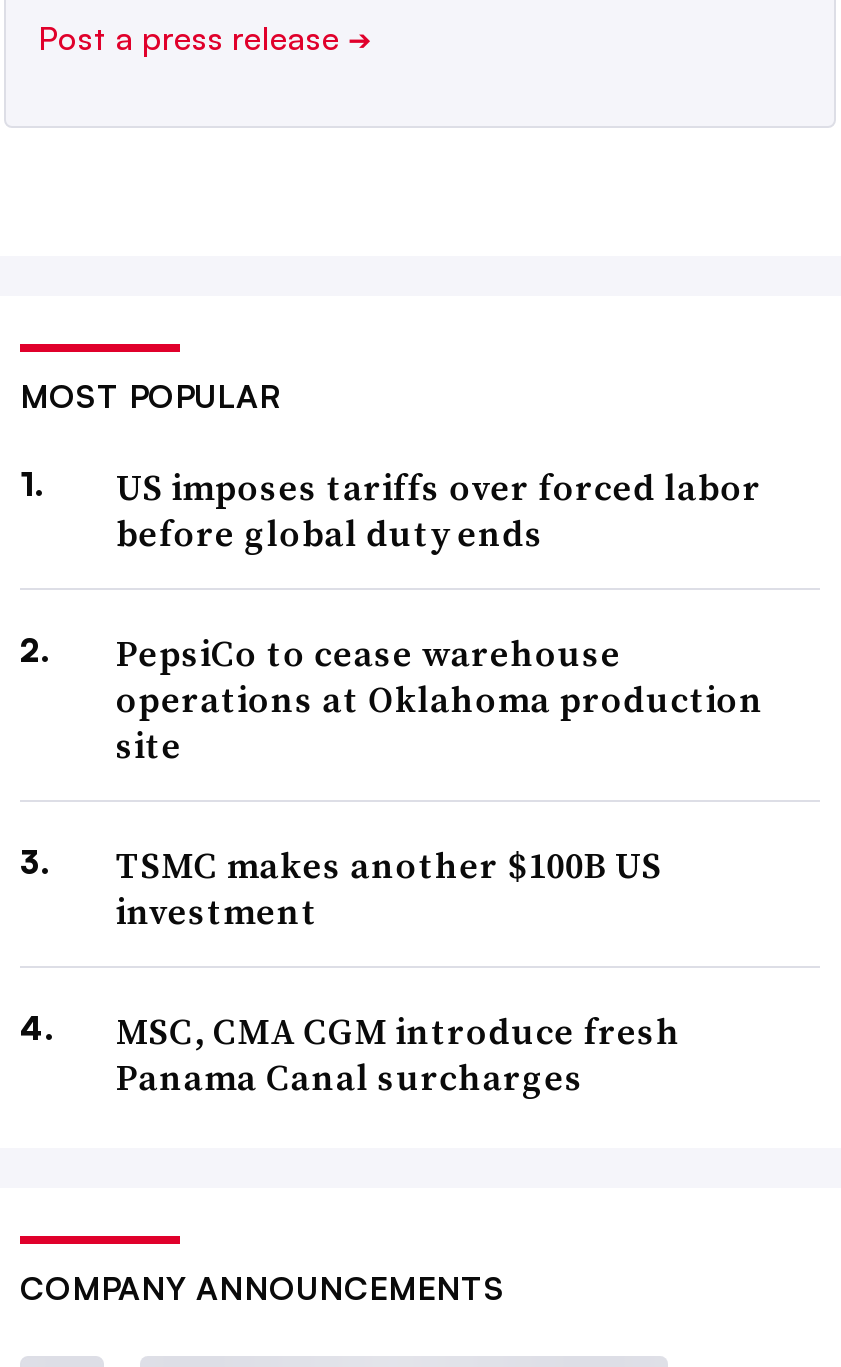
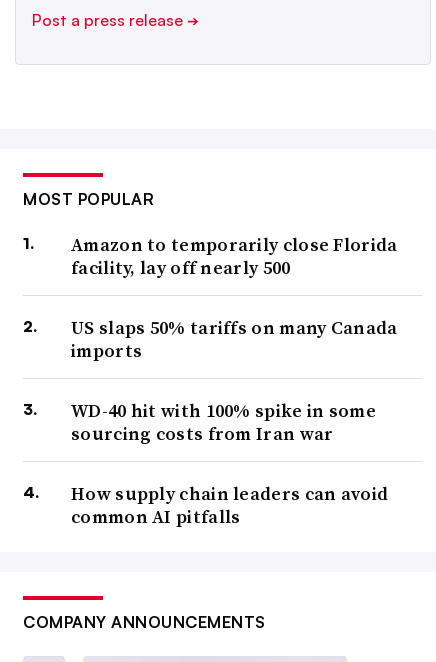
[116,463,762,559] US imposes tariffs over forced labor | before global duty ends -> [71,232,397,280] Amazon to temporarily close Florida | facility, lay off nearly 500
[116,629,764,771] PepsiCo to cease warehouse | operations at Oklahoma production | site -> [71,315,397,363] US slaps 50% tariffs on many Canada | imports
[116,841,662,937] TSMC makes another $100B US | investment -> [71,398,376,446] WD-40 hit with 100% spike in some | sourcing costs from Iran war
[116,1007,681,1103] MSC, CMA CGM introduce fresh | Panama Canal surcharges -> [71,481,388,529] How supply chain leaders can avoid | common AI pitfalls

